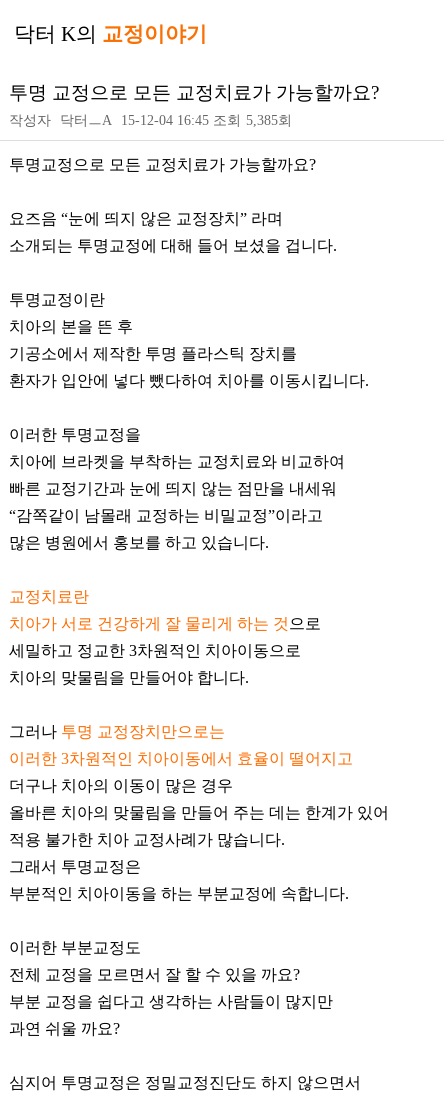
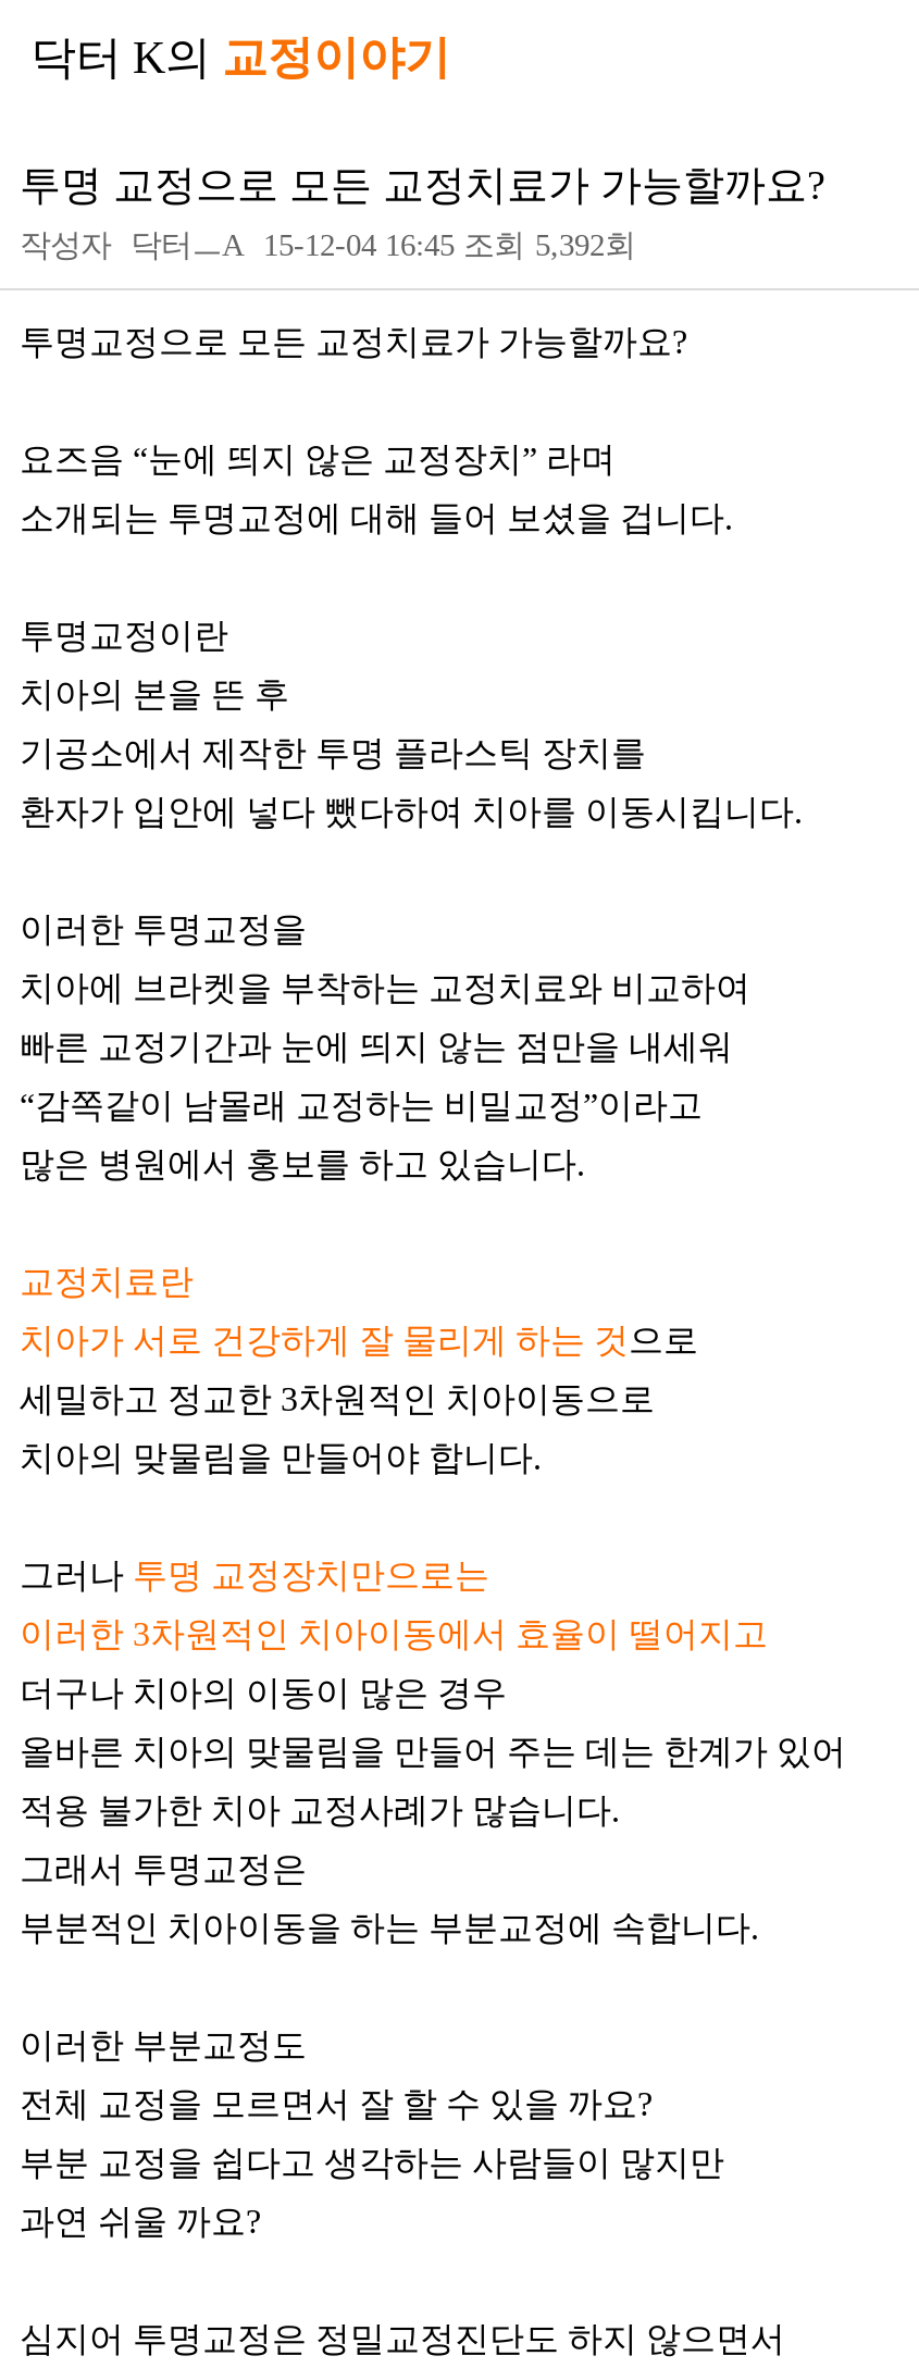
[9,112,292,128] 작성자 닥터ㅡA 15-12-04 16:45 조회 5,385회 -> [20,227,635,262] 작성자 닥터ㅡA 15-12-04 16:45 조회 5,392회

